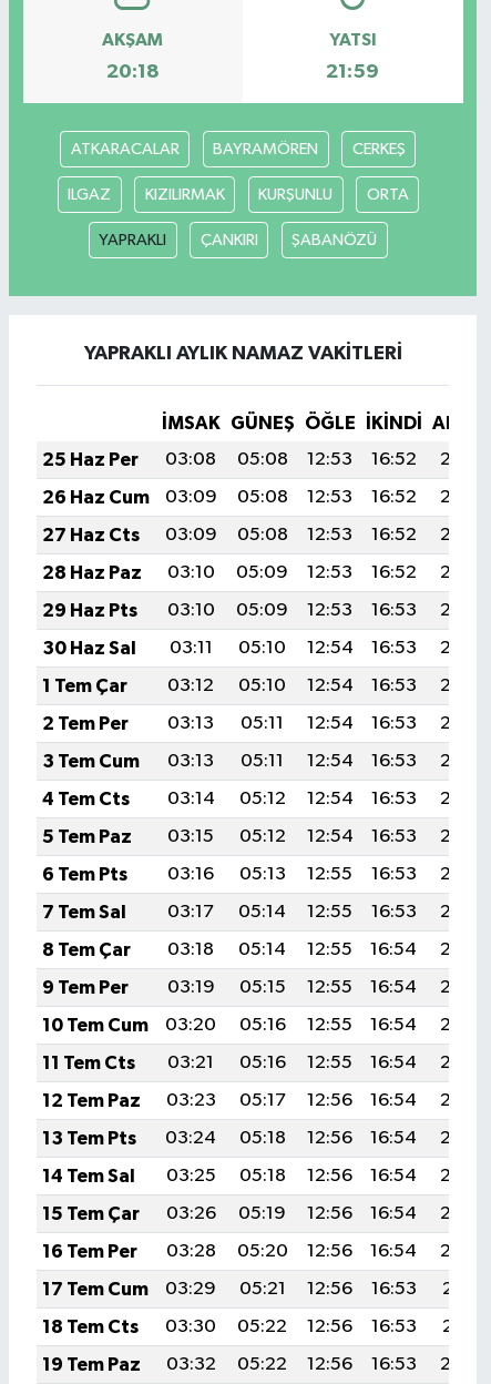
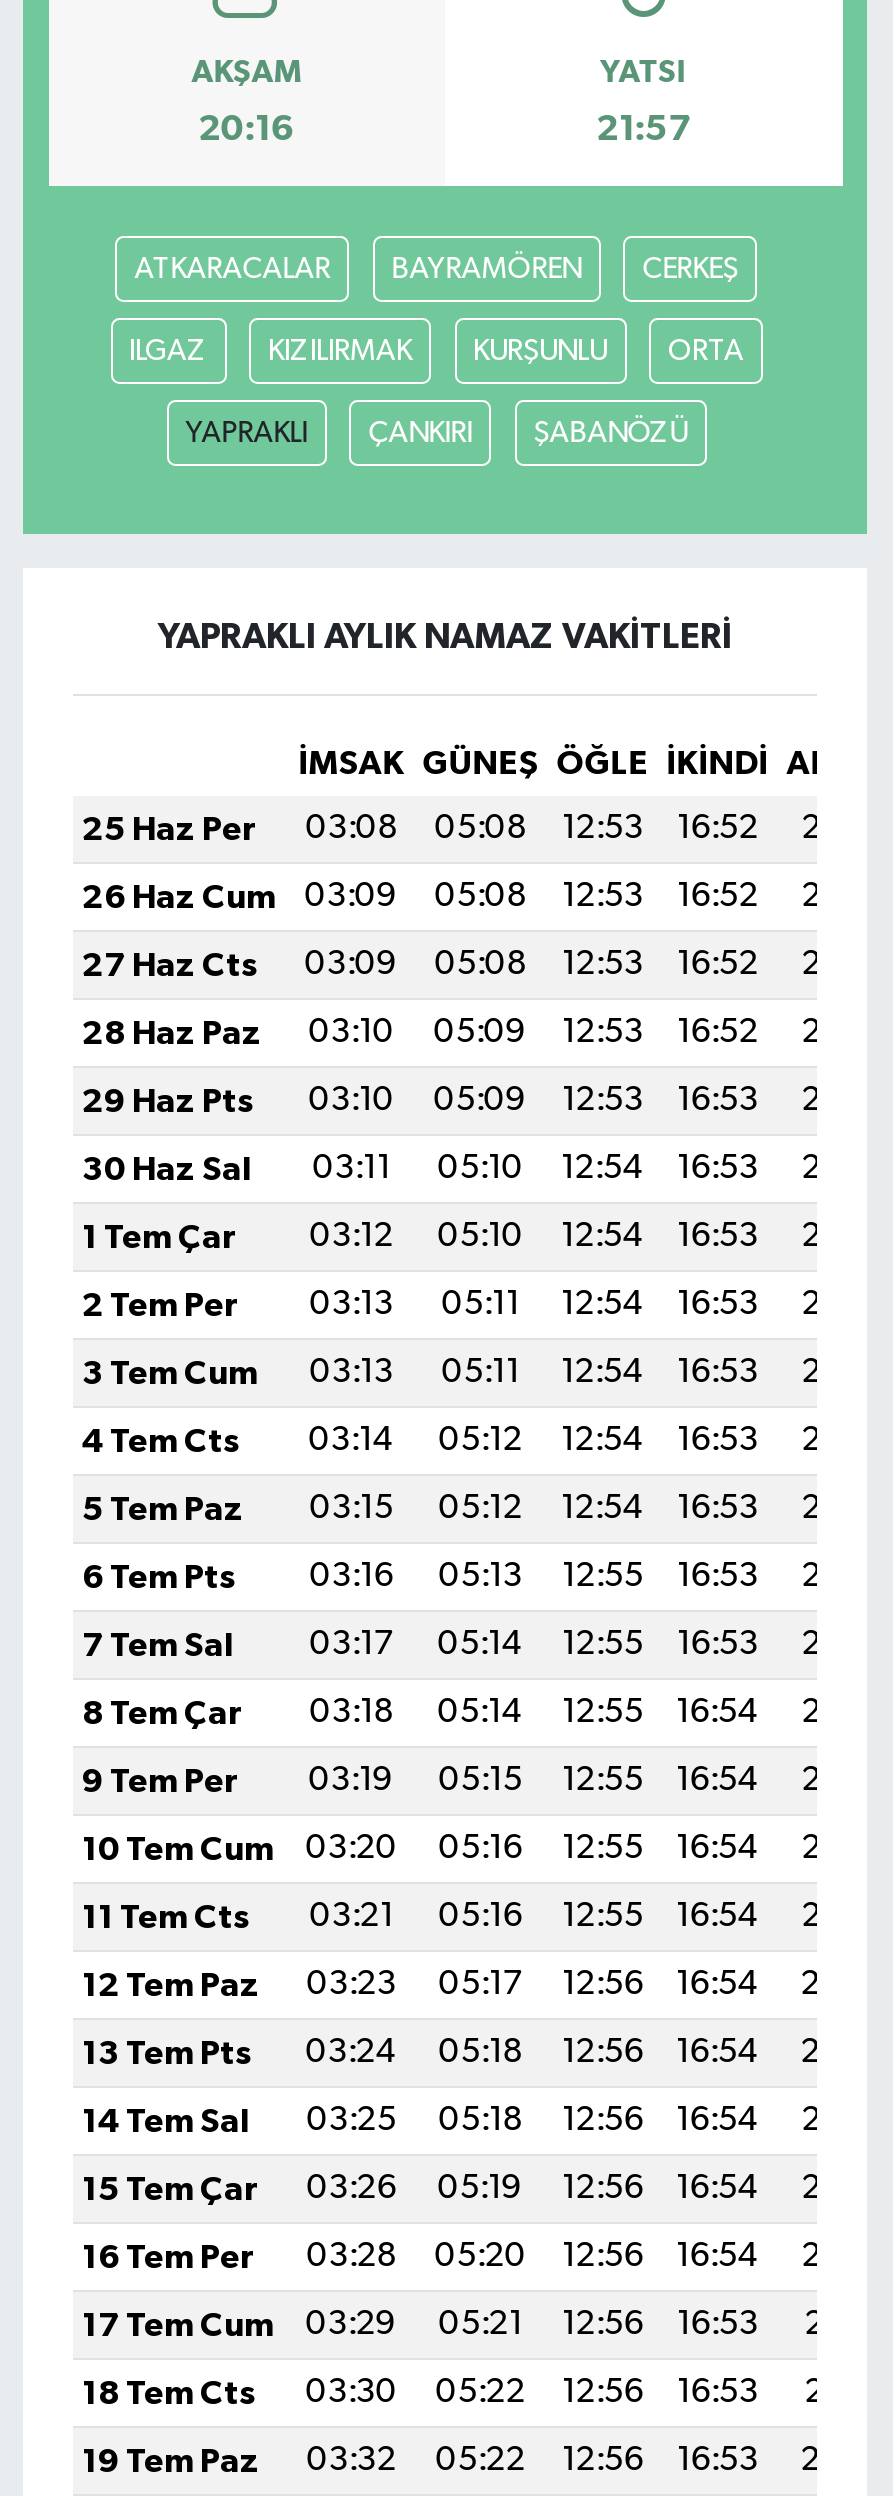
[106,62,159,82] 20:18 -> [199,112,295,148] 20:16
[326,62,379,82] 21:59 -> [597,112,691,148] 21:57

